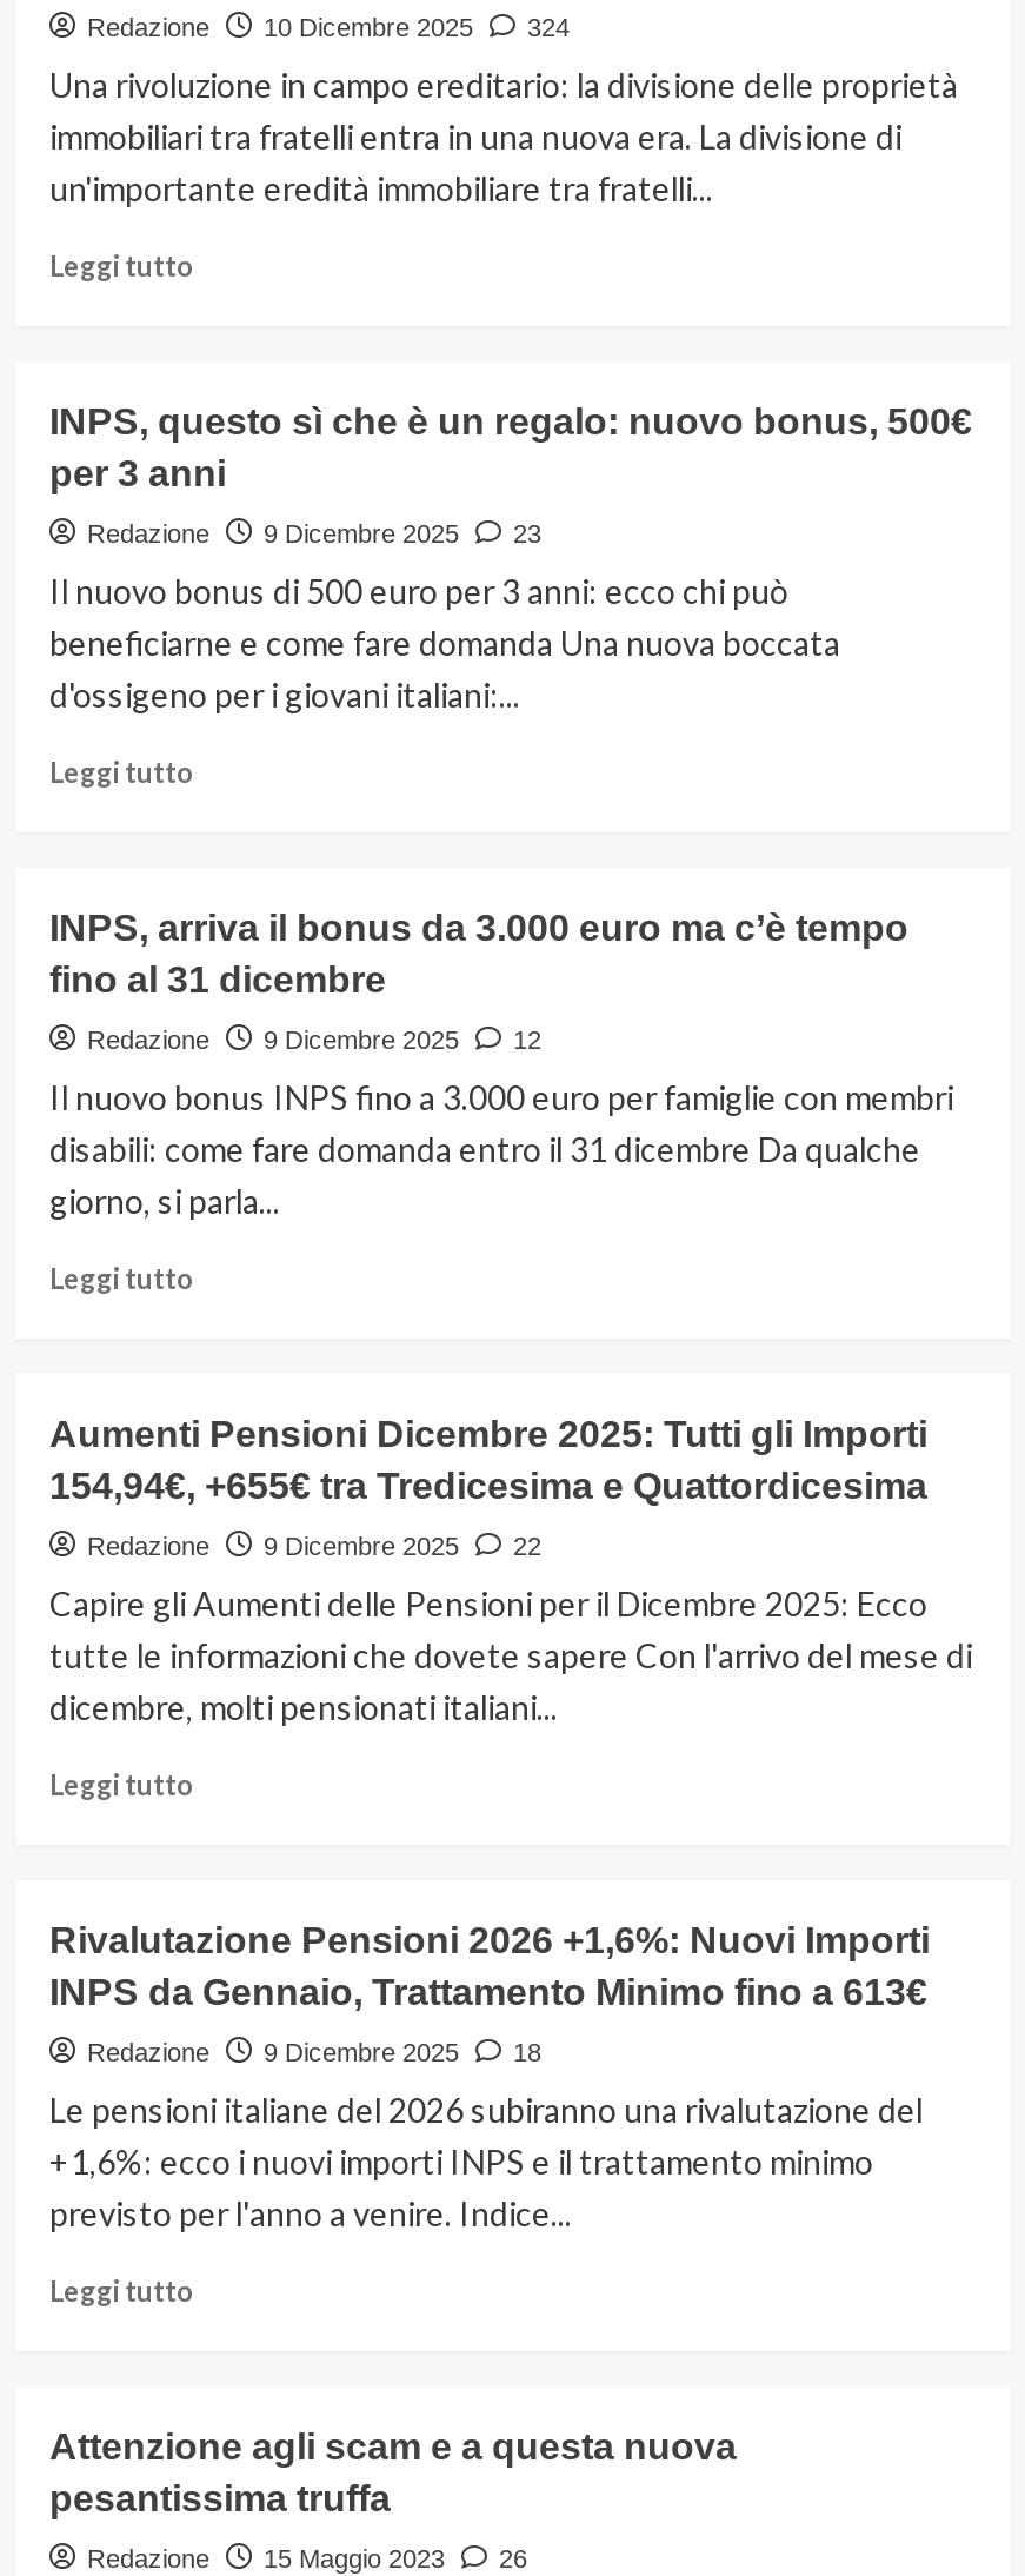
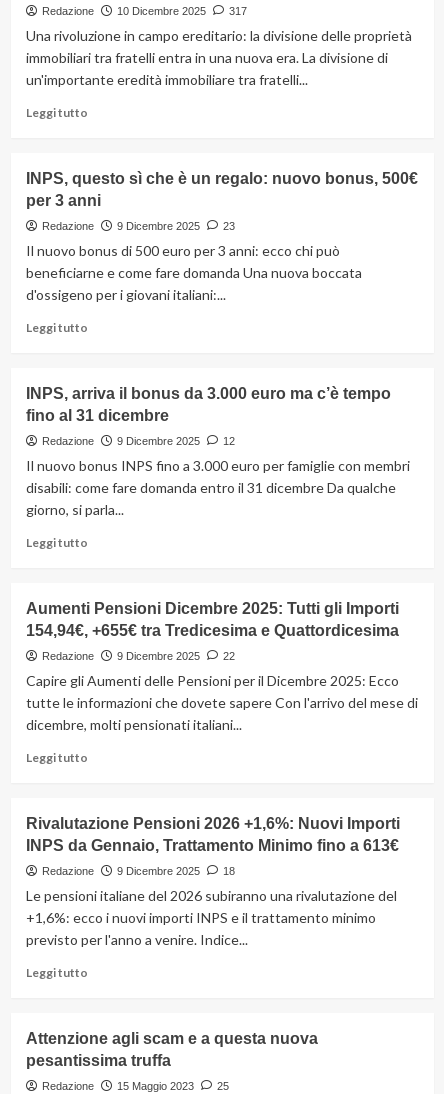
[527,12,570,40] 324 -> [228,5,246,17] 317
[499,2543,527,2571] 26 -> [216,1080,228,1092] 25

